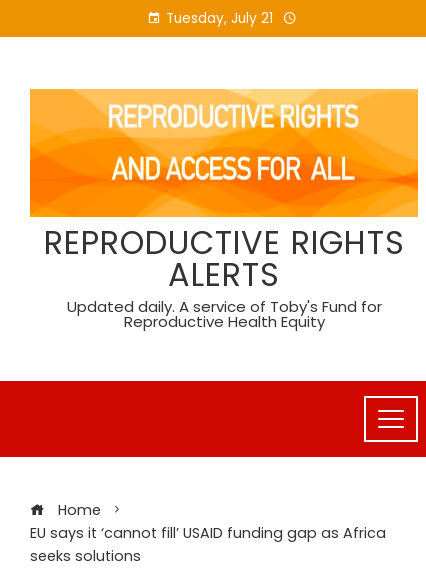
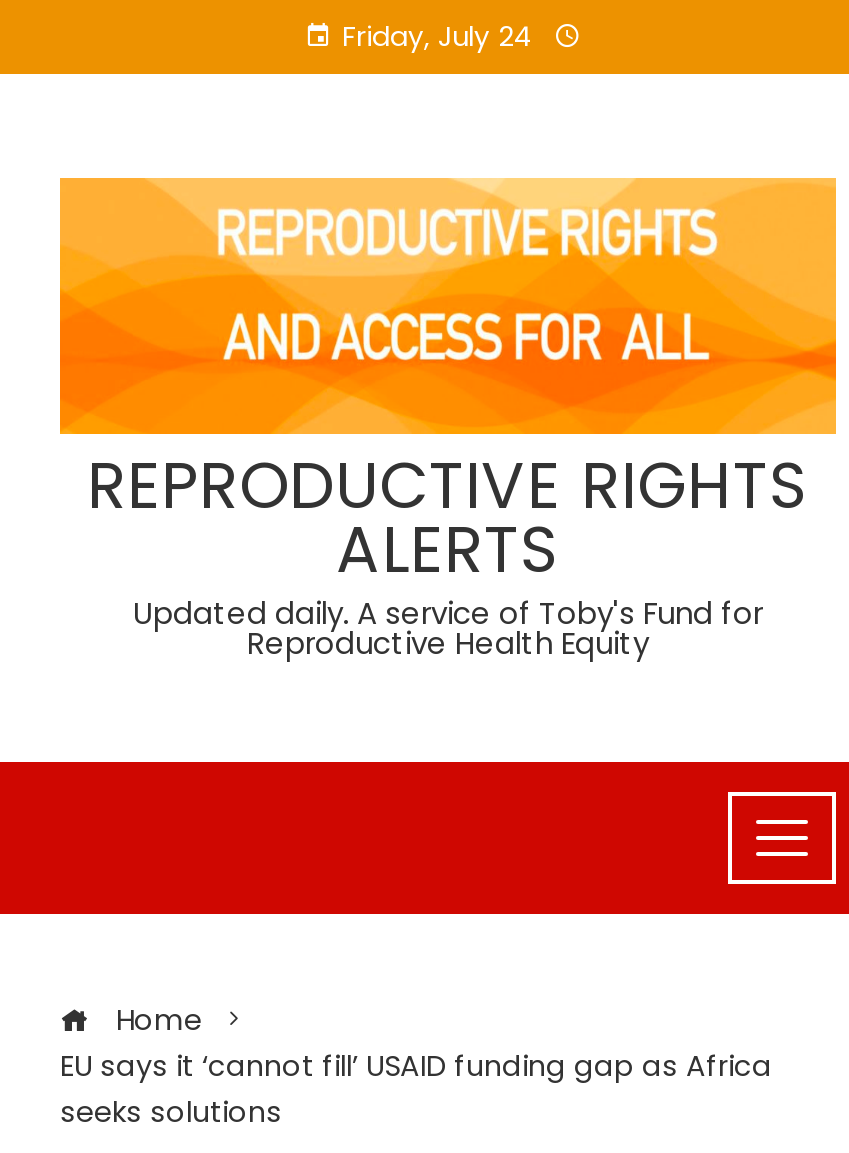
[165,9,272,28] Tuesday, July 21 -> [342,18,534,56] Friday, July 24

